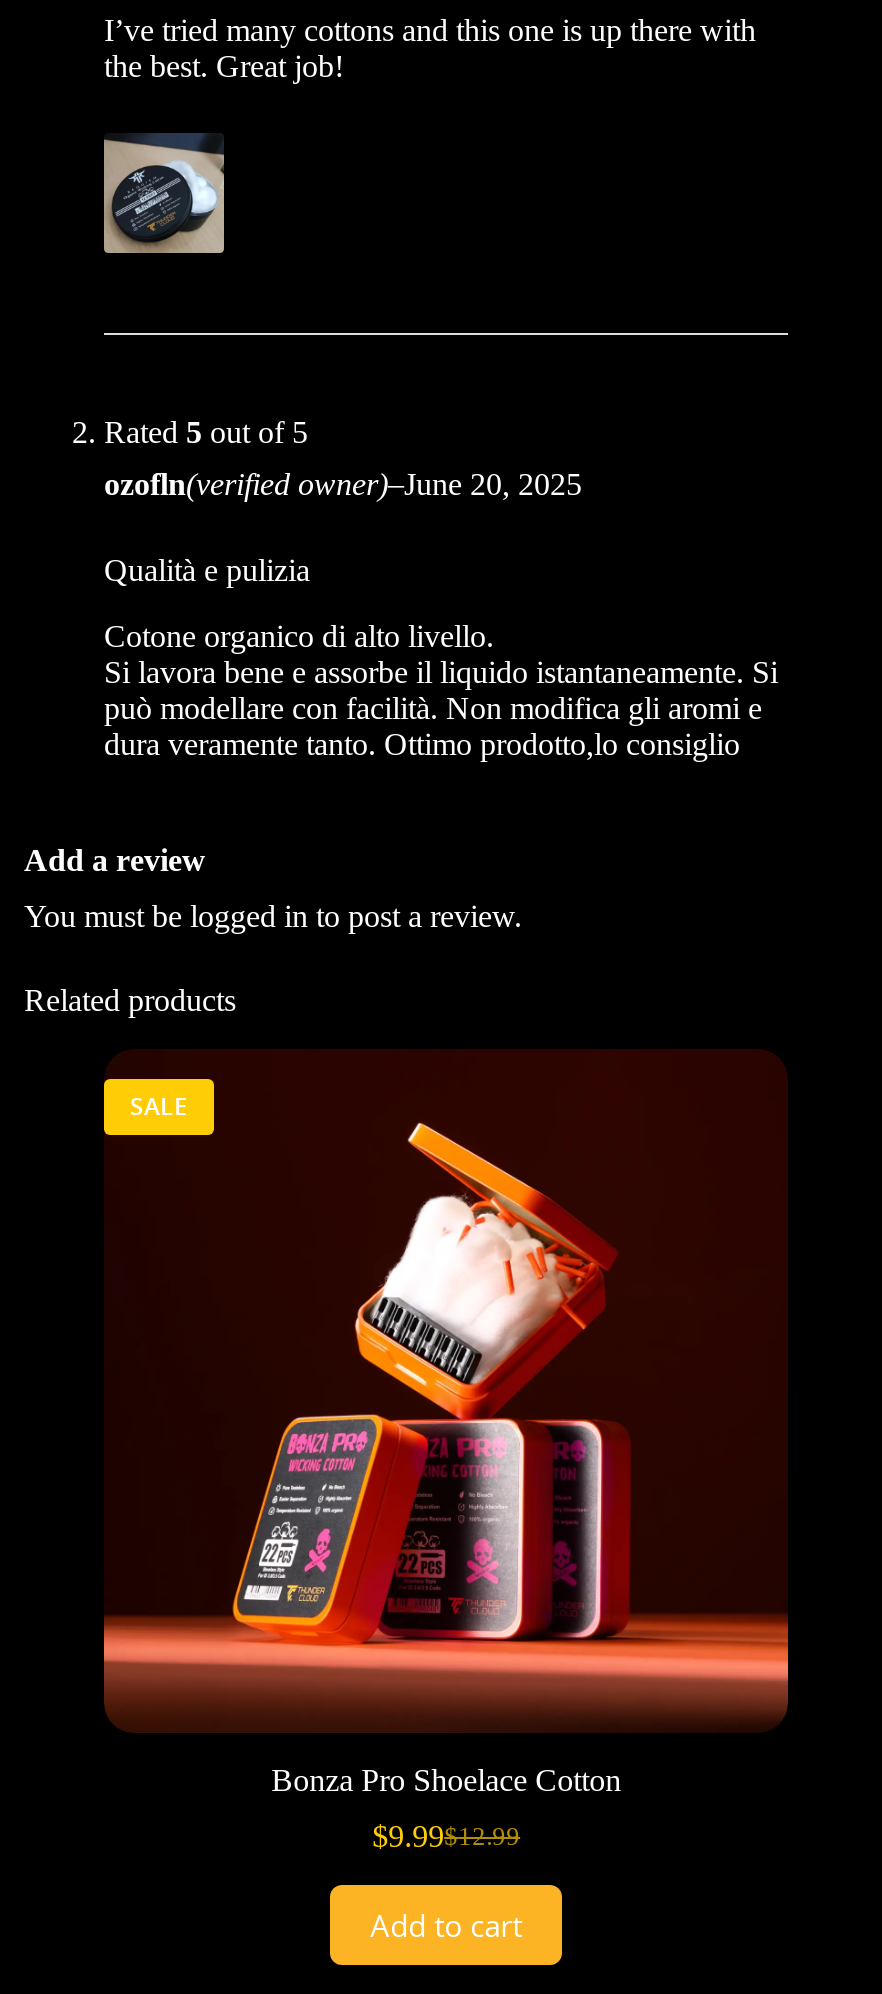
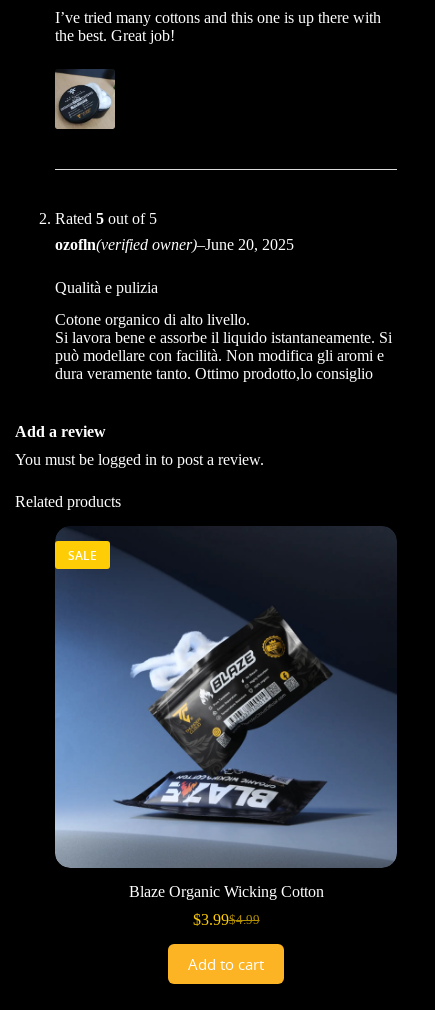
[102,1051,790,1798] [image] | Bonza Pro Shoelace Cotton -> [54,526,398,900] [image] | Blaze Organic Wicking Cotton
[372,1820,444,1854] $9.99 -> [193,911,229,928] $3.99
[444,1823,520,1851] $12.99 -> [229,913,260,927] $4.99

